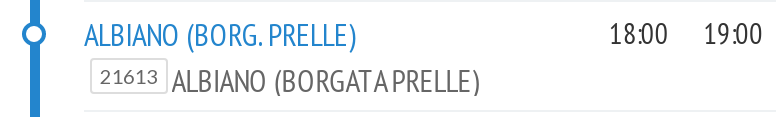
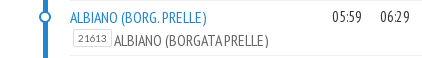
[609,13,669,51] 18:00 -> [332,7,362,26] 05:59
[703,13,763,51] 19:00 -> [380,7,410,26] 06:29

